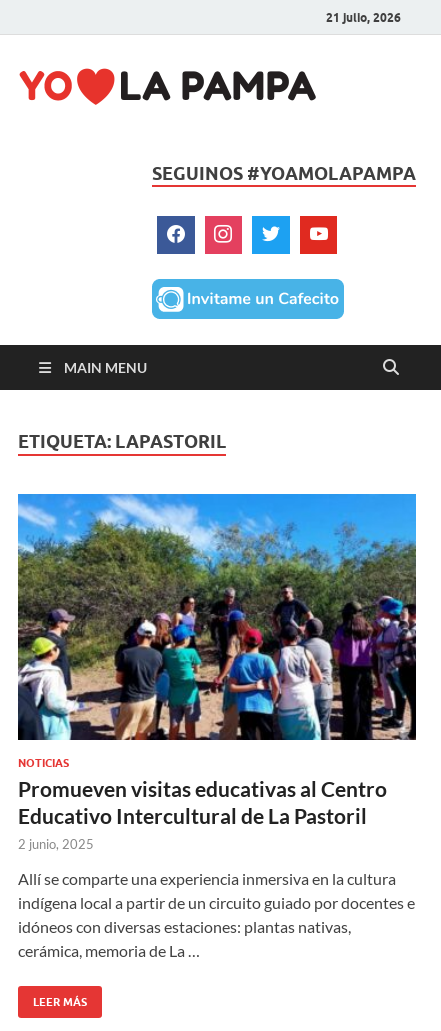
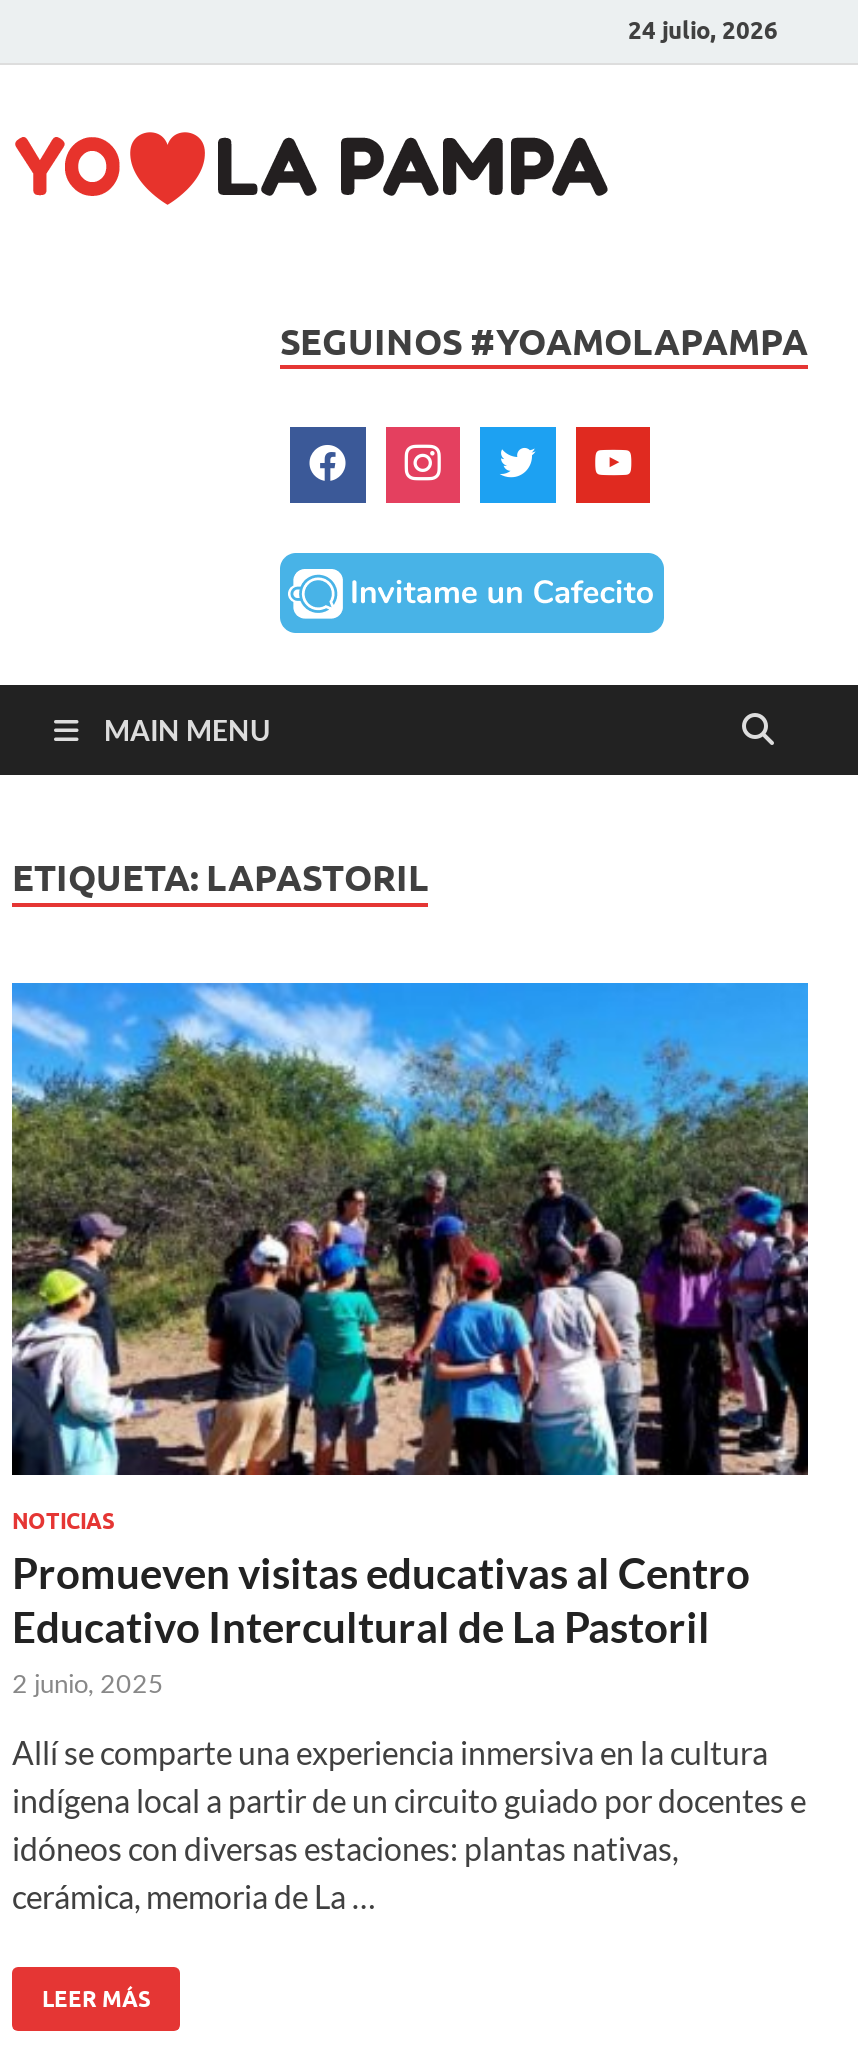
[326,9,401,24] 21 julio, 2026 -> [628,14,778,44] 24 julio, 2026

